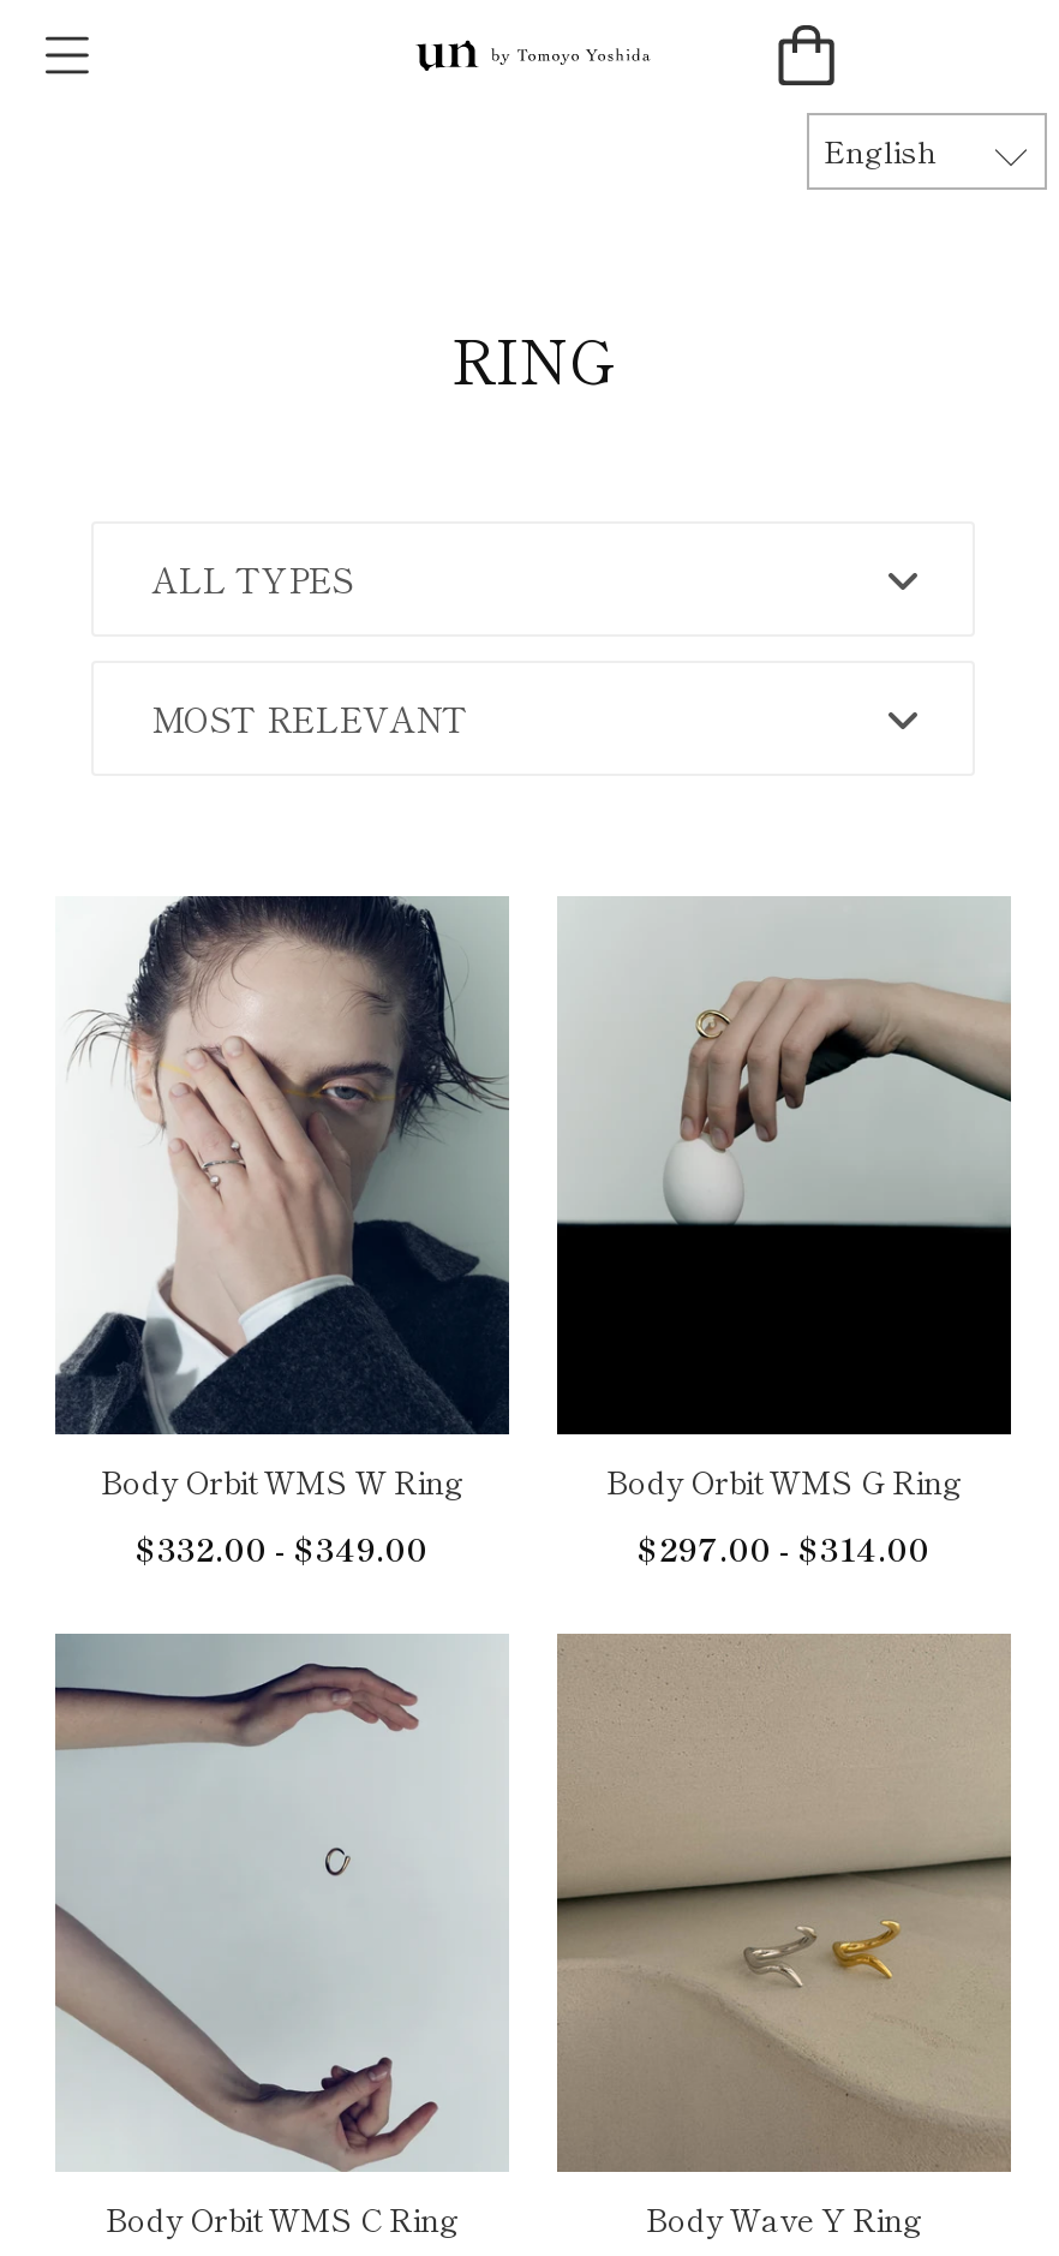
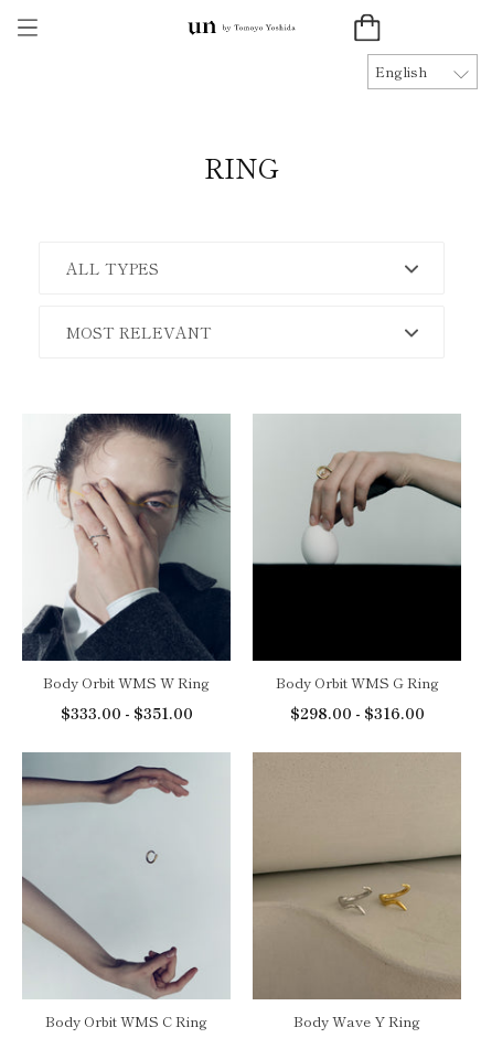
[136,1525,429,1571] $332.00 - $349.00 -> [60,702,193,723] $333.00 - $351.00
[638,1525,931,1571] $297.00 - $314.00 -> [290,702,424,723] $298.00 - $316.00

